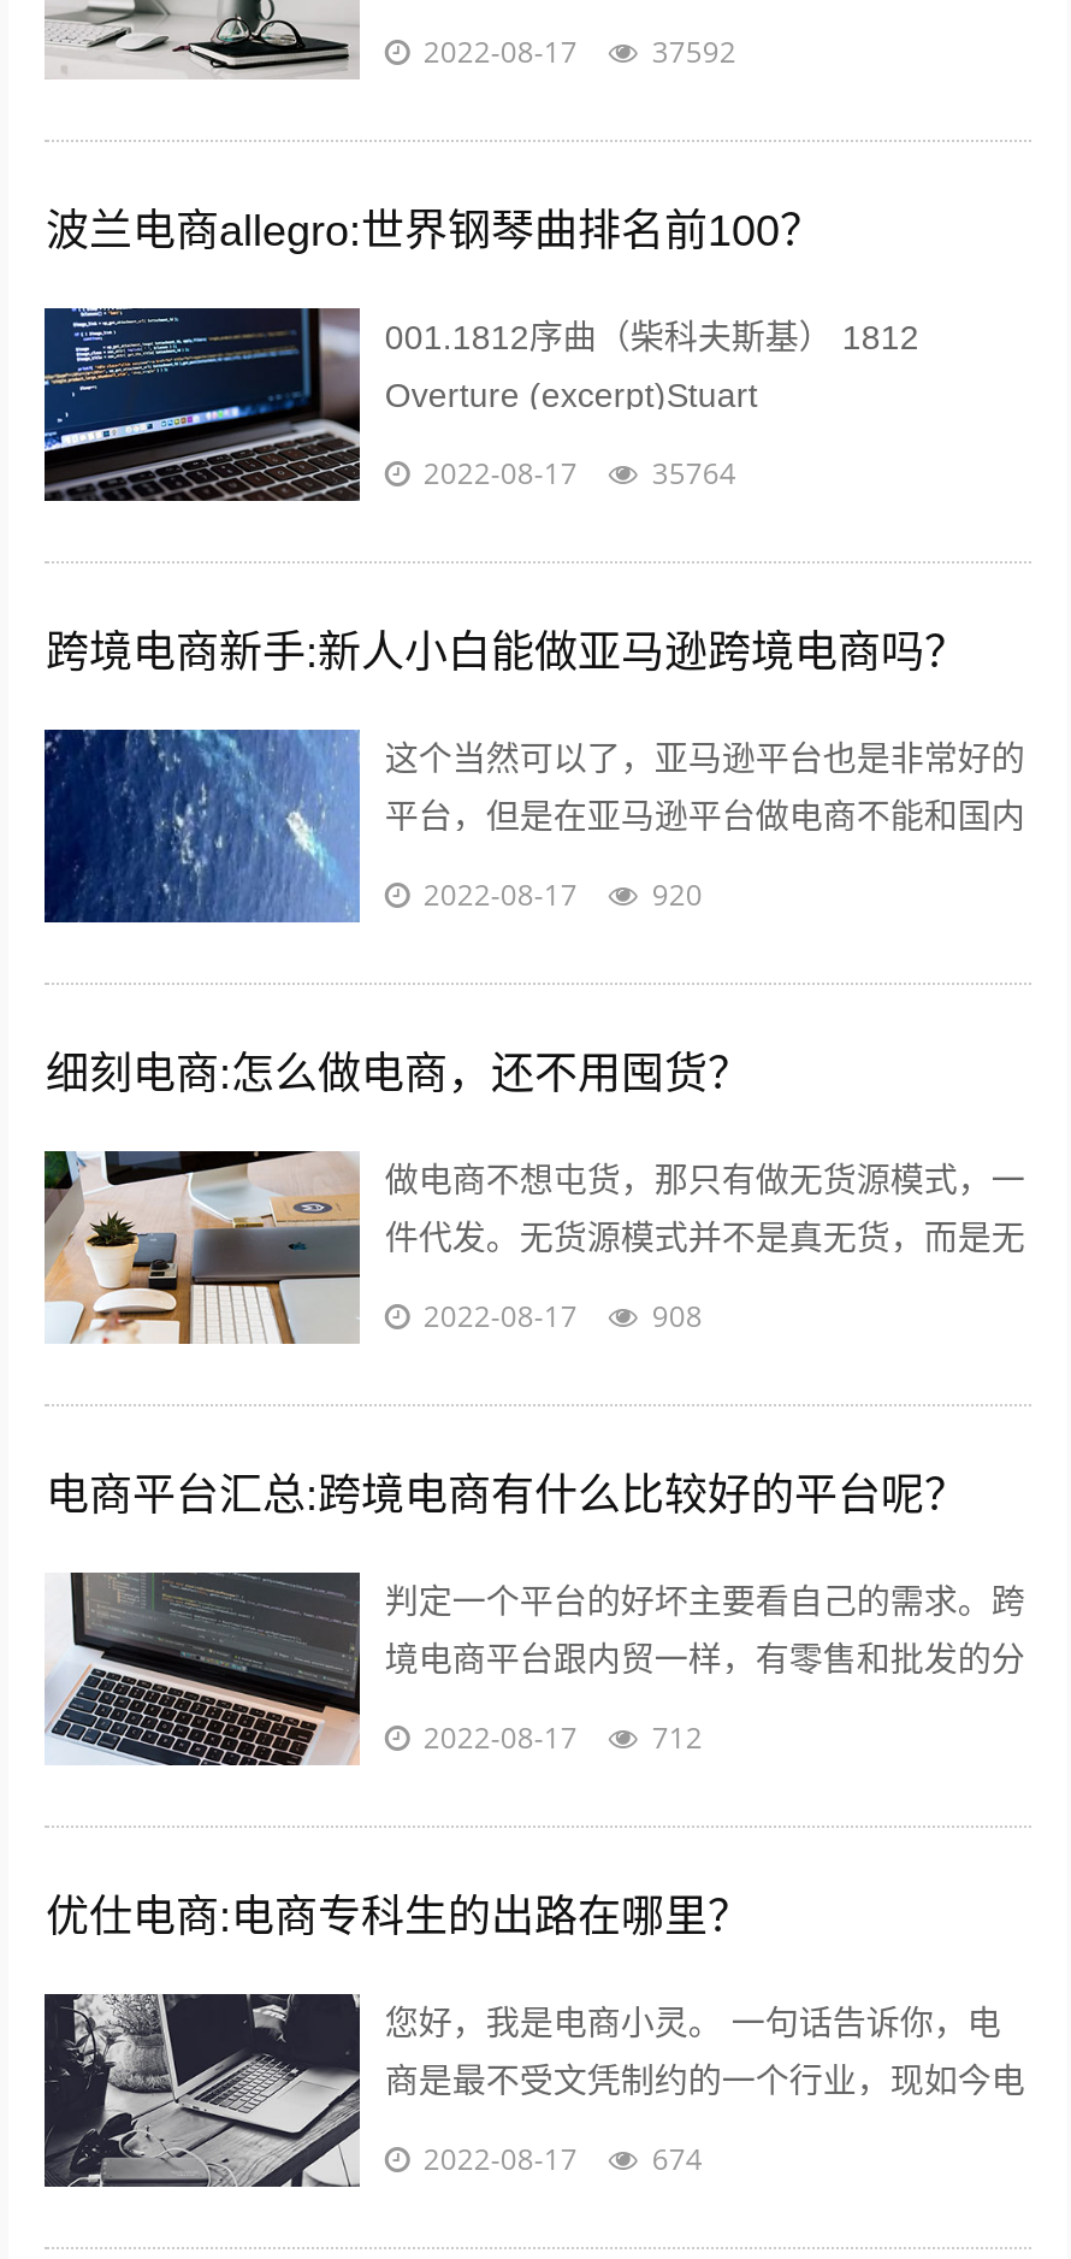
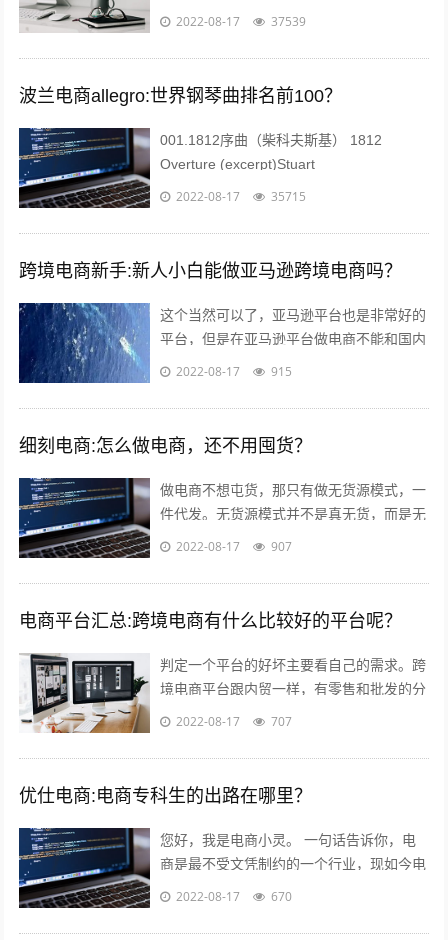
[652,31,736,72] 37592 -> [271,13,306,30] 37539
[652,453,736,494] 35764 -> [271,188,306,205] 35715
[652,874,703,915] 920 -> [271,363,292,380] 915
[45,1151,362,1346] [image] -> [18,478,150,559] [image]
[652,1296,703,1337] 908 -> [271,538,292,555] 907
[45,1570,362,1768] [image] -> [20,653,150,734] [image]
[652,1717,703,1758] 712 -> [271,713,292,730] 707
[42,1992,360,2187] [image] -> [18,827,151,908] [image]
[652,2139,703,2180] 674 -> [271,888,292,905] 670

